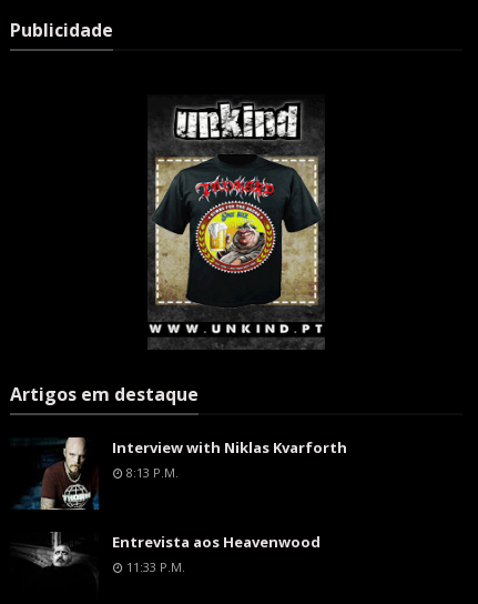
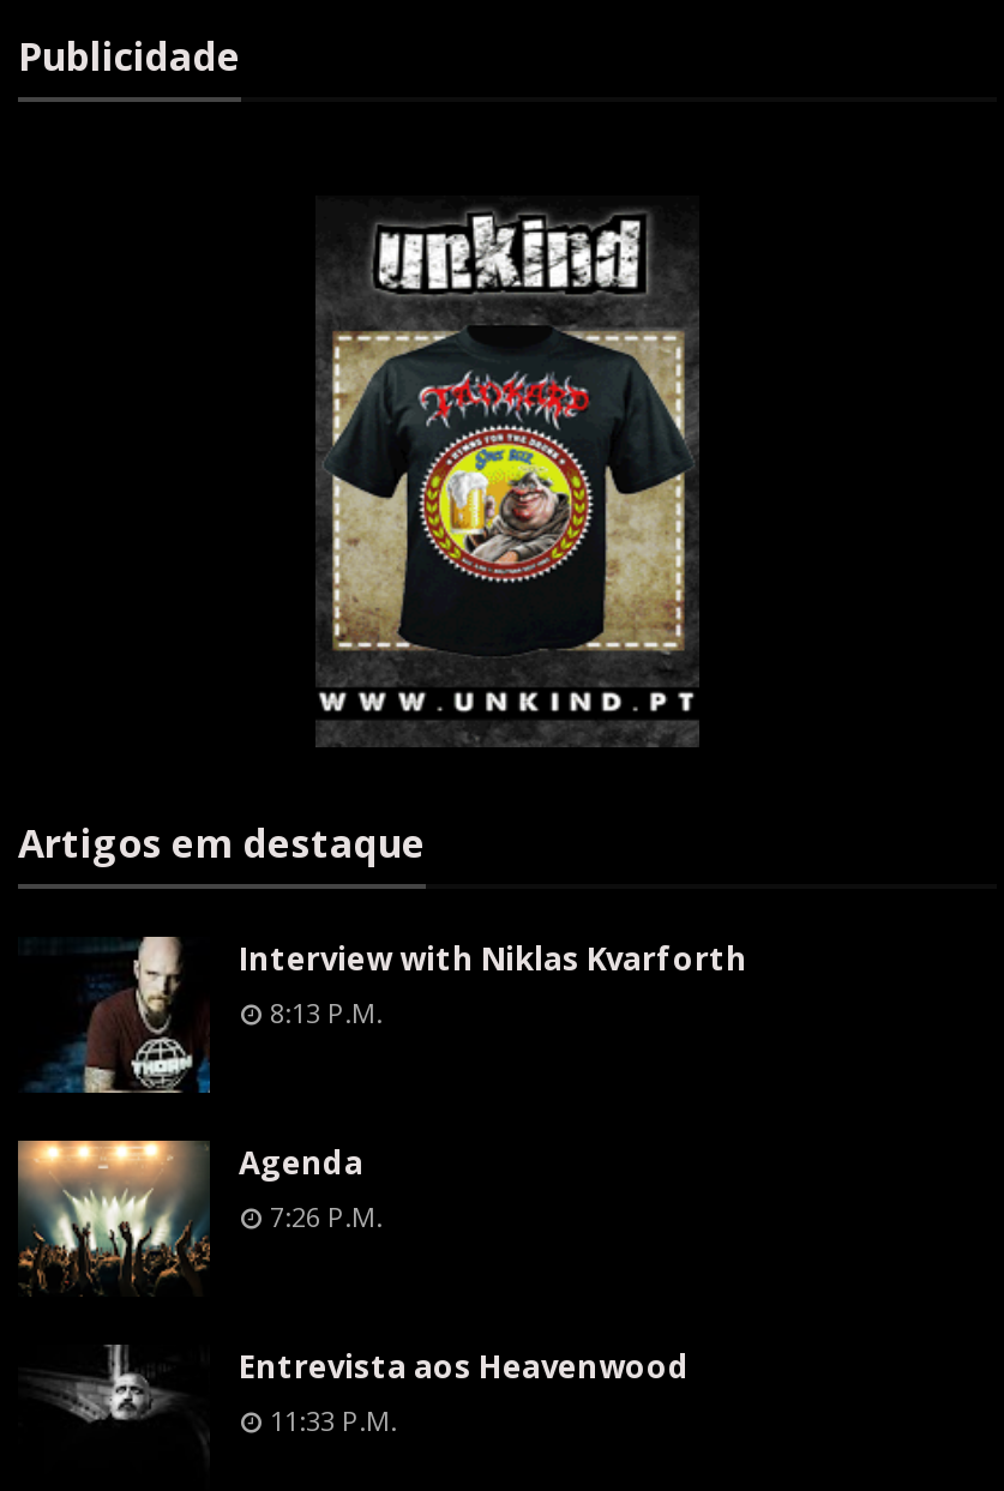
none -> [16,1138,383,1294] [image] | Agenda | 7:26 P.m.

